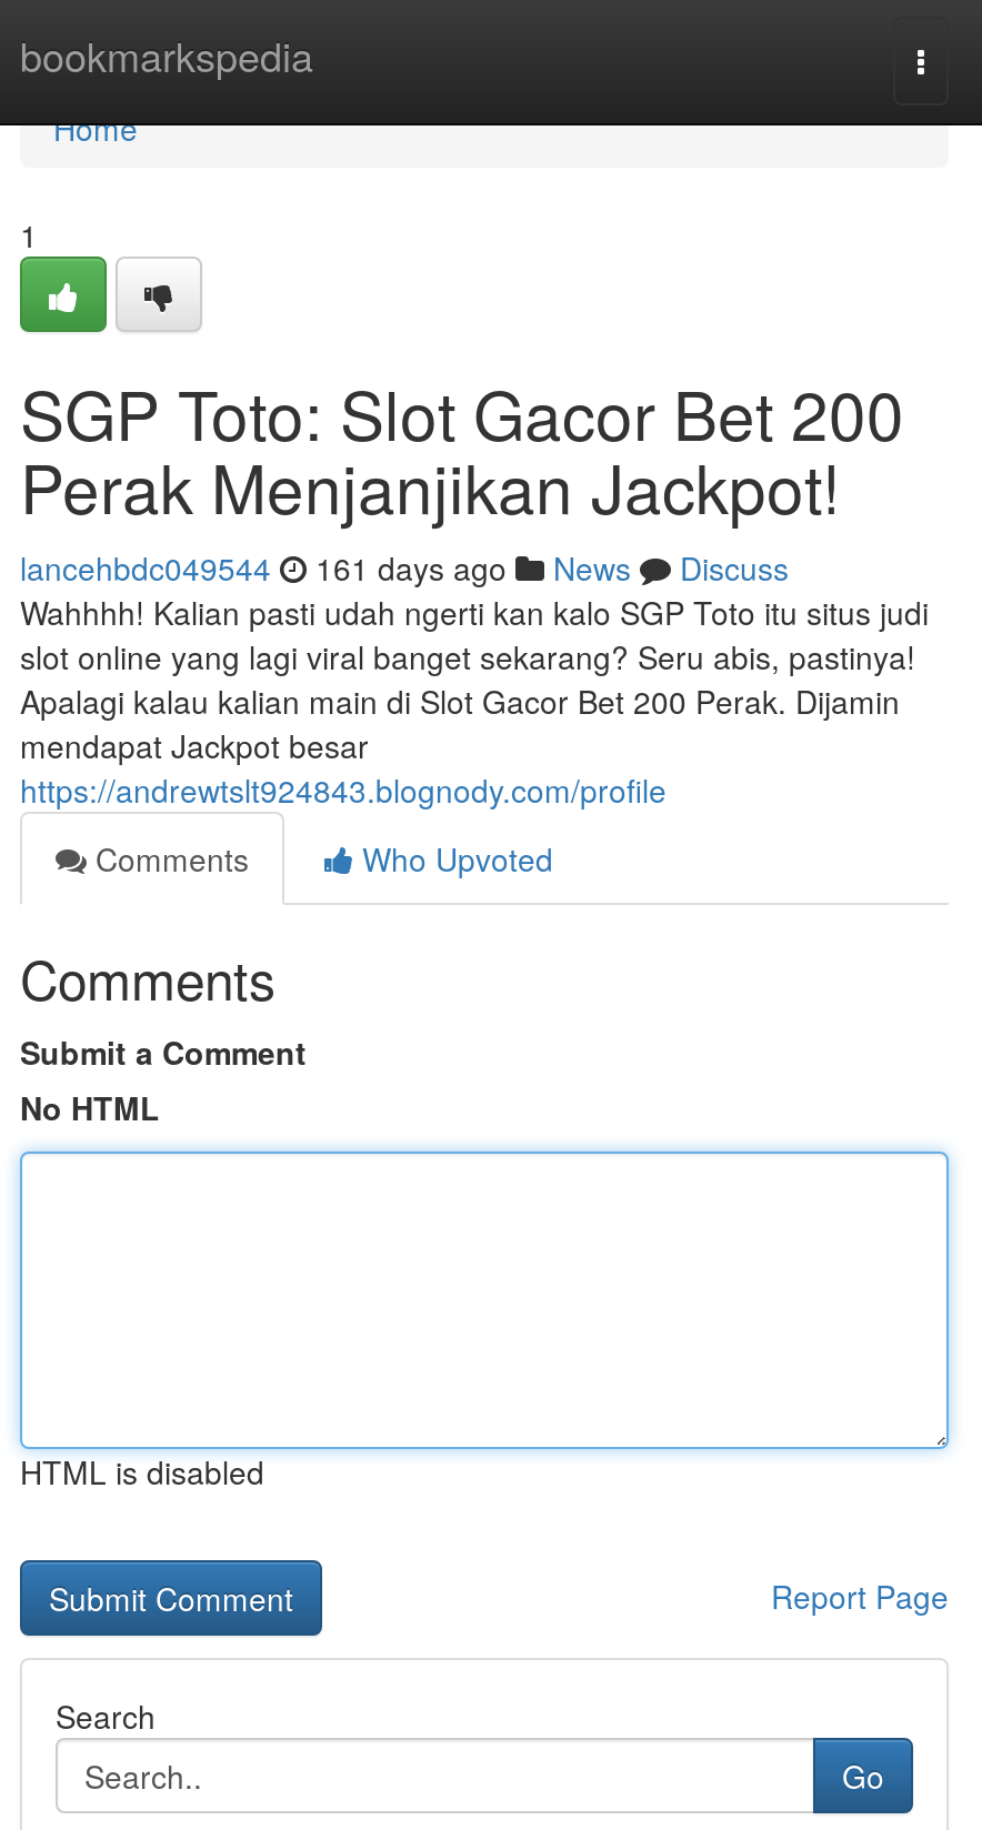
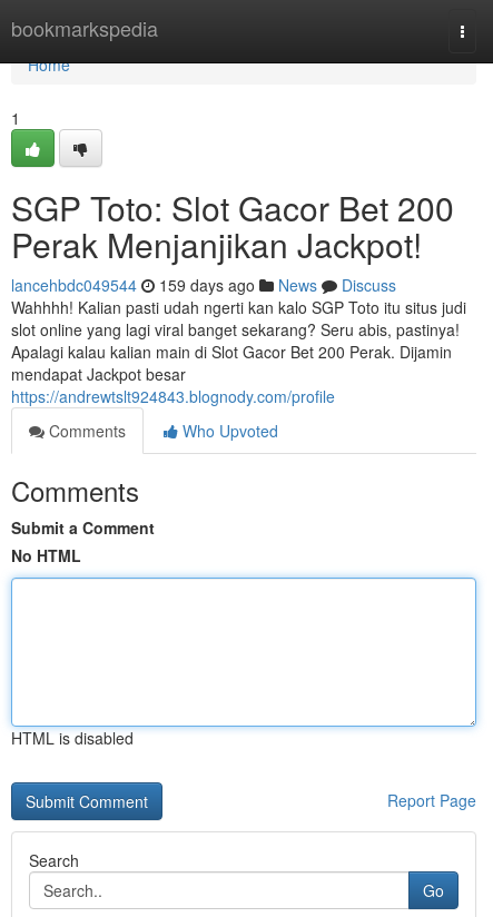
[20,545,789,590] lancehbdc049544 161 days ago News Discuss -> [11,274,396,296] lancehbdc049544 159 days ago News Discuss

